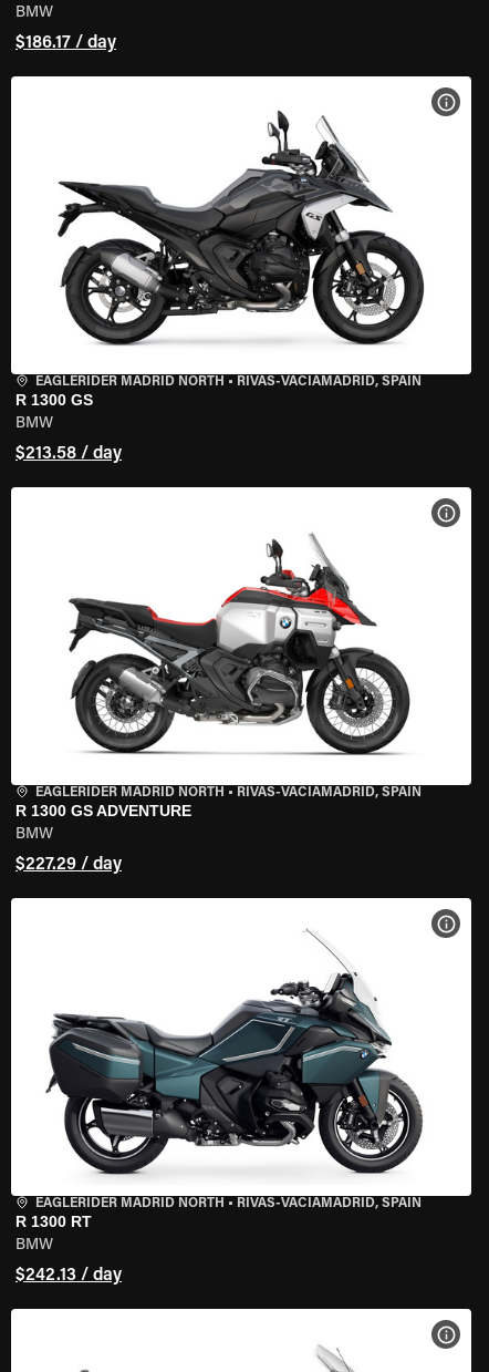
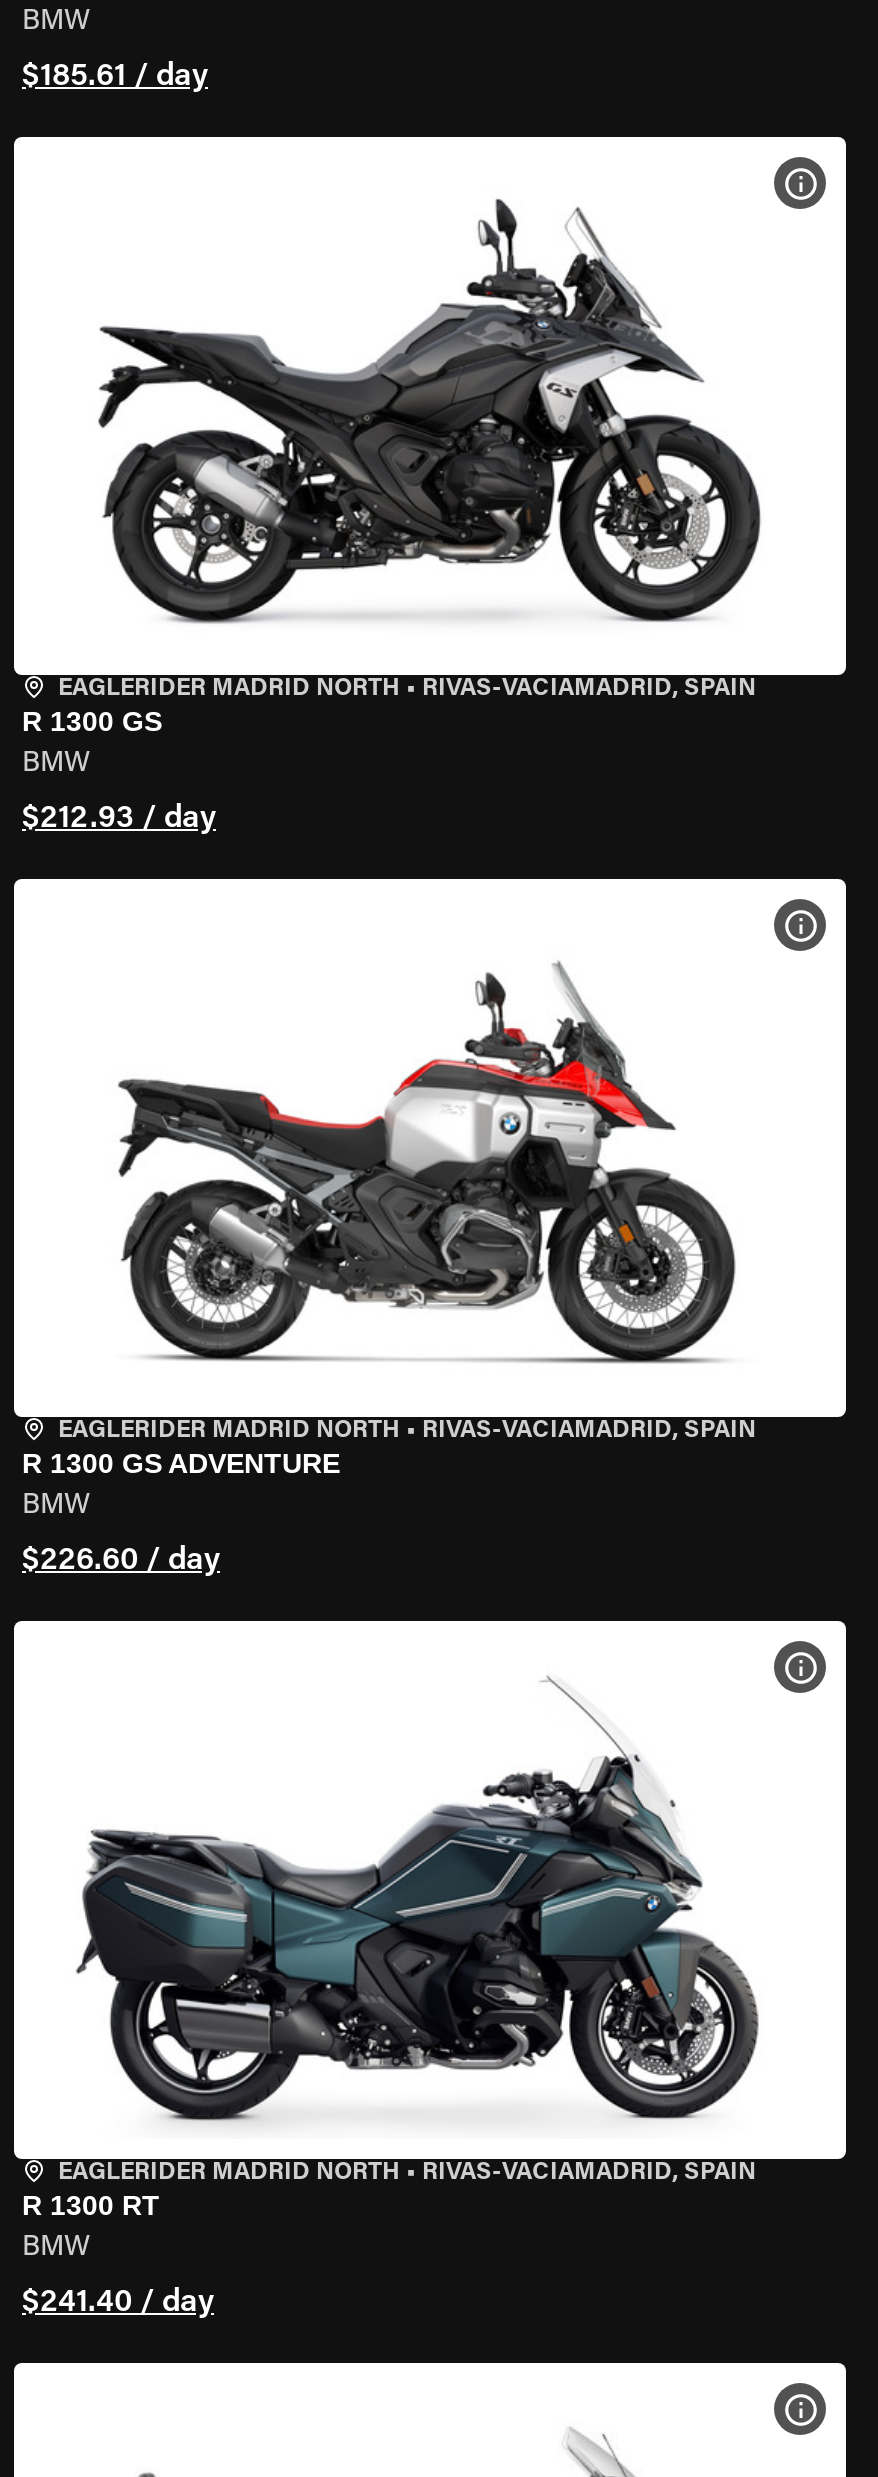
[15,34,116,52] $186.17 / day -> [22,61,208,93] $185.61 / day
[15,445,122,463] $213.58 / day -> [22,803,216,835] $212.93 / day
[15,856,122,874] $227.29 / day -> [22,1545,220,1577] $226.60 / day
[15,1267,122,1285] $242.13 / day -> [22,2287,214,2319] $241.40 / day

